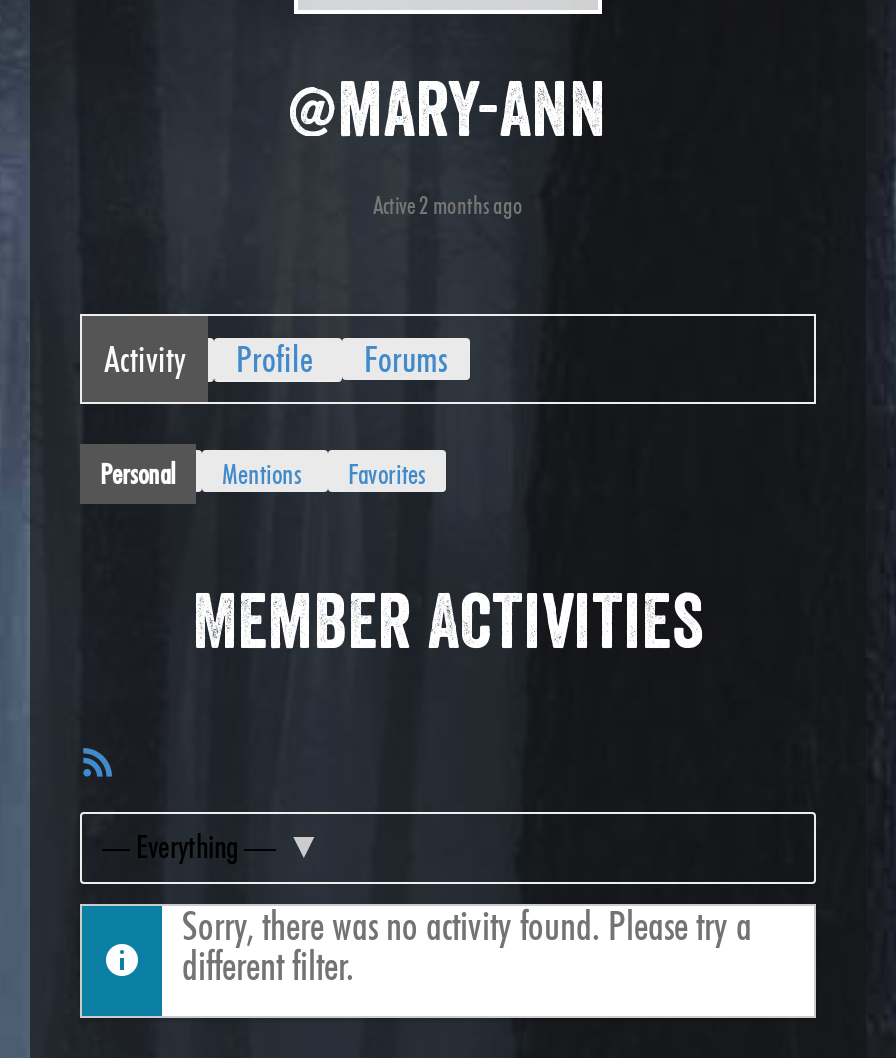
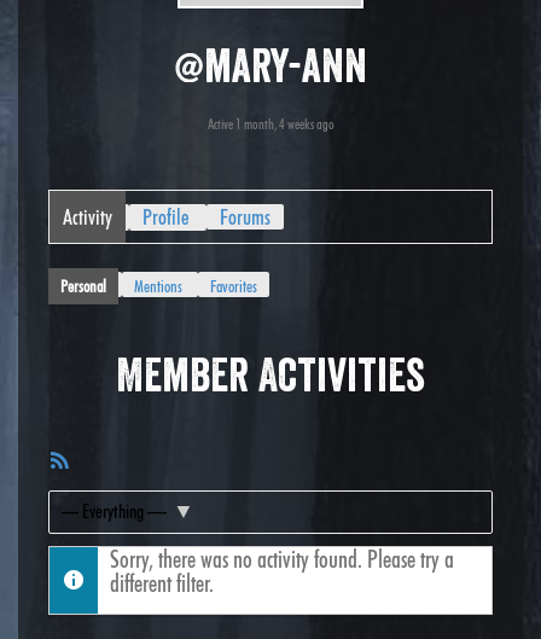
[373,189,523,219] Active 2 months ago -> [207,114,334,132] Active 1 month, 4 weeks ago

